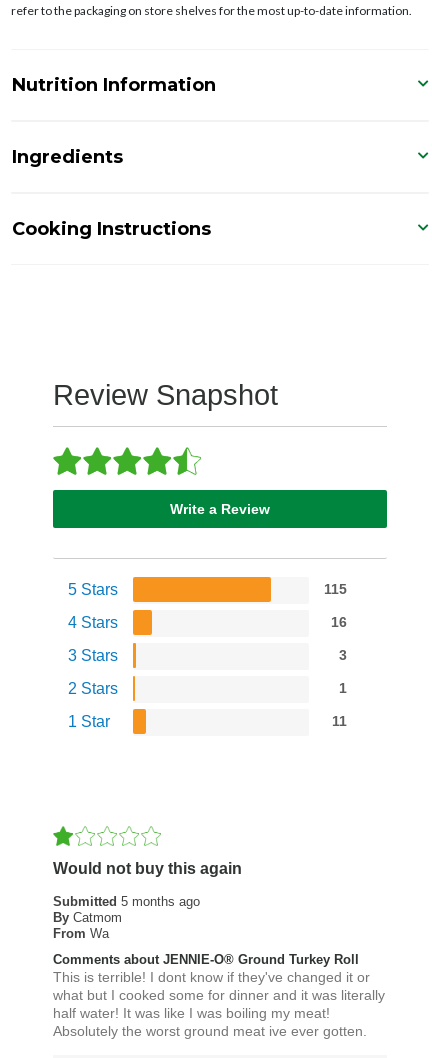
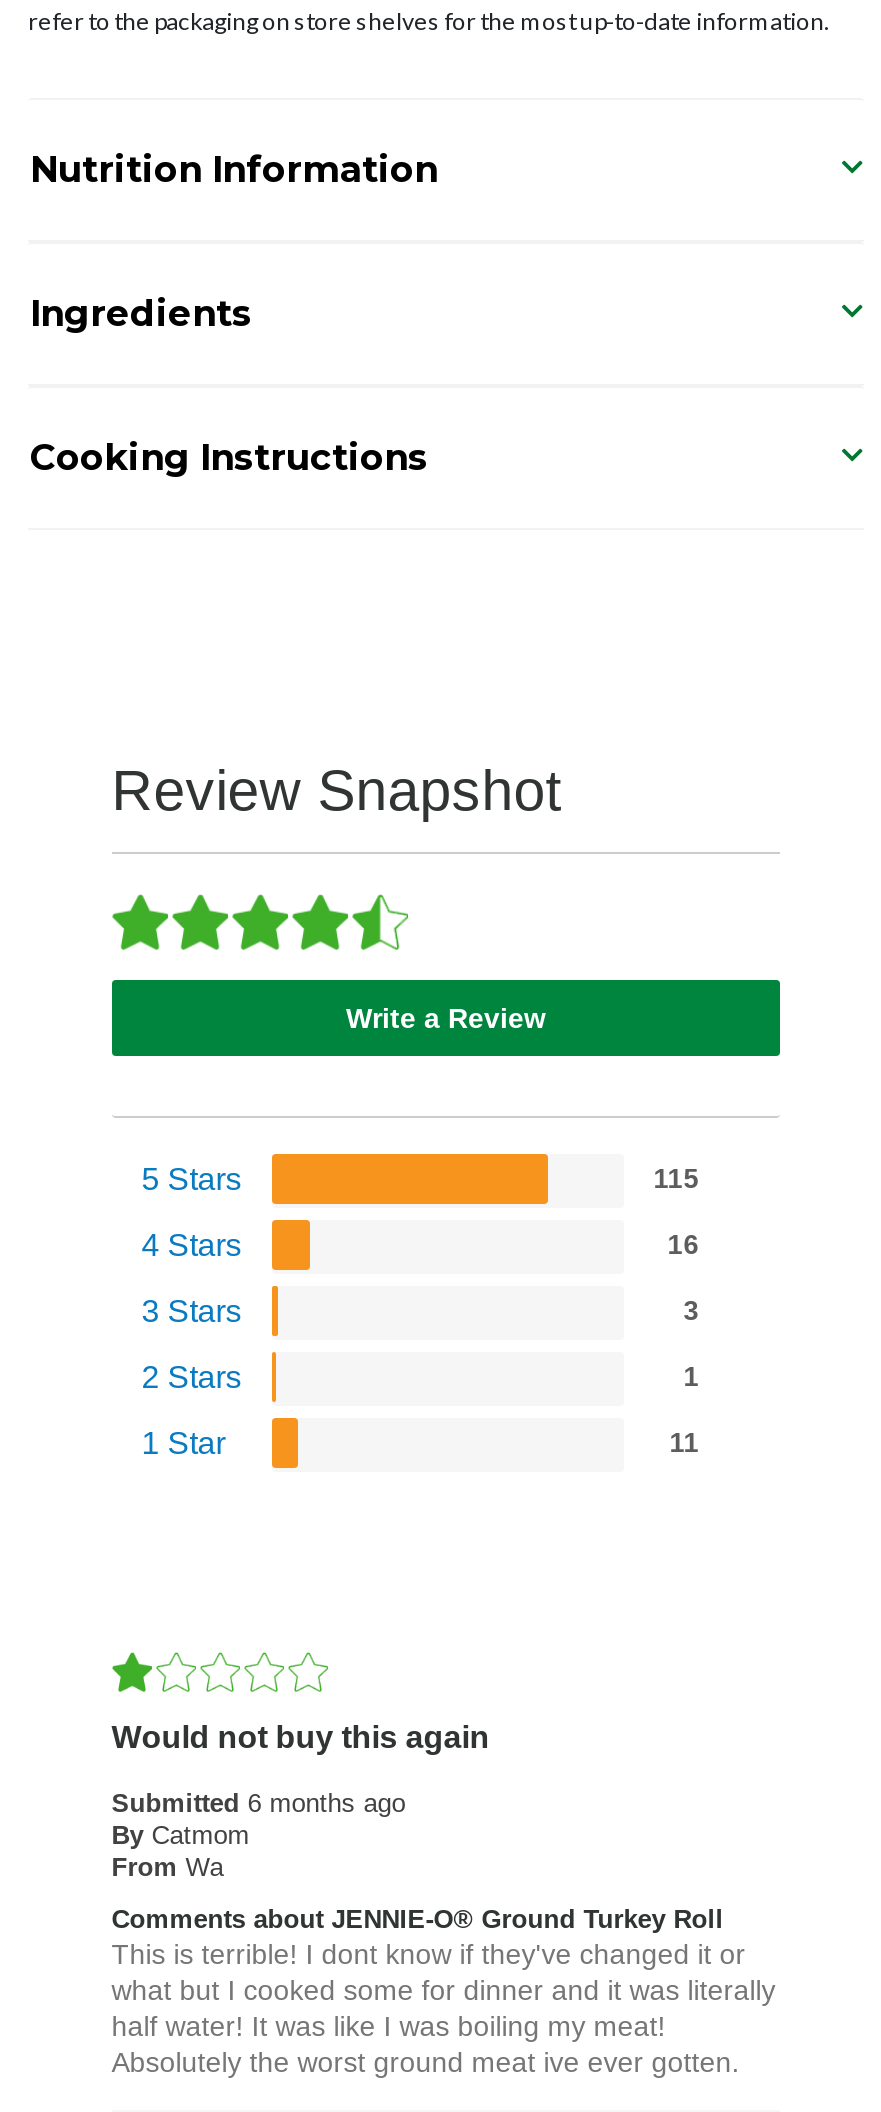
[53,894,200,909] Submitted 5 months ago -> [112,1788,406,1818] Submitted 6 months ago

